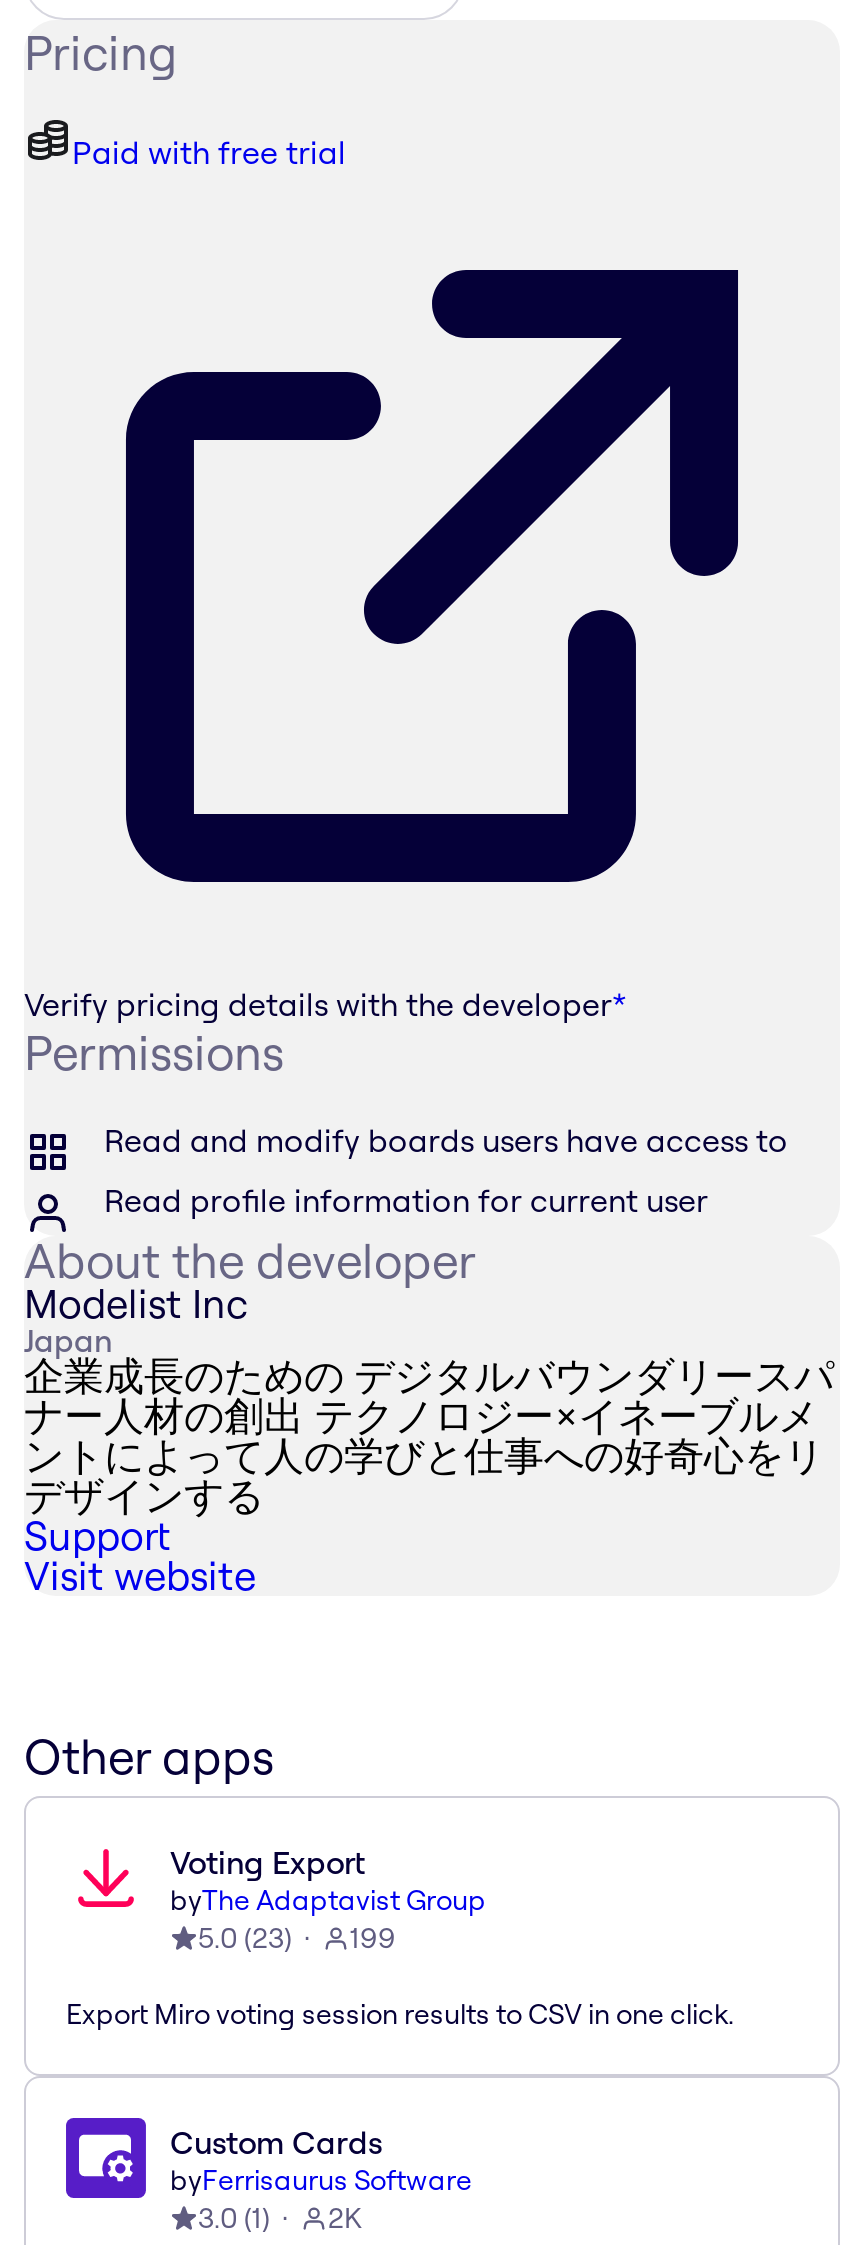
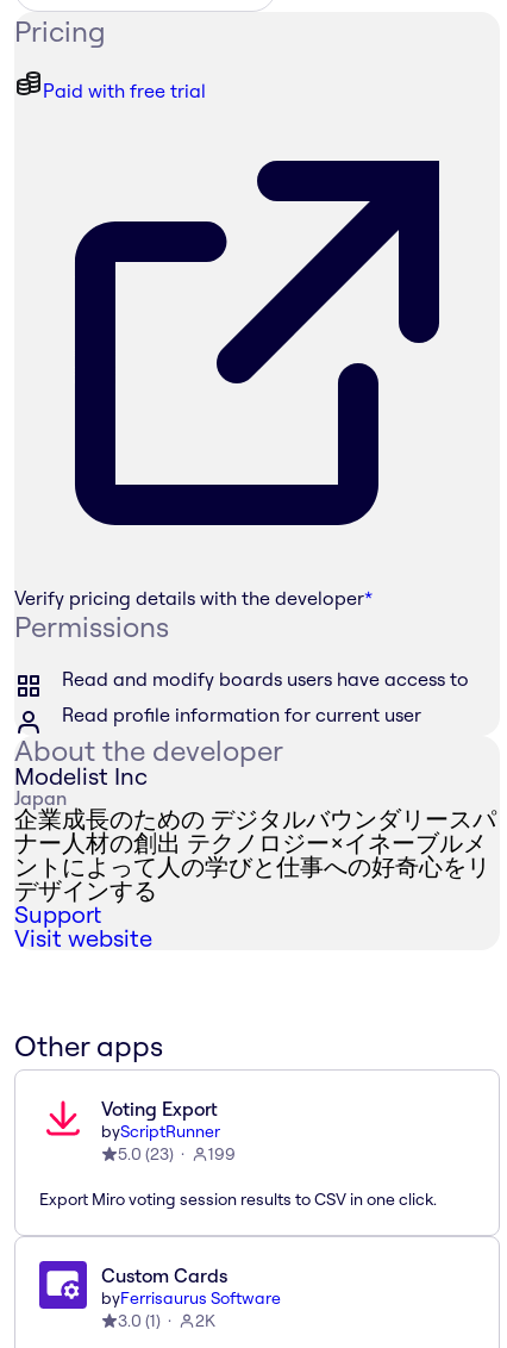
[170,1882,486,1918] byThe Adaptavist Group -> [101,1121,220,1142] byScriptRunner

